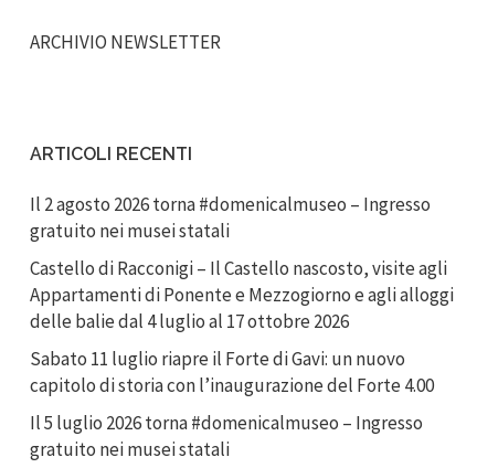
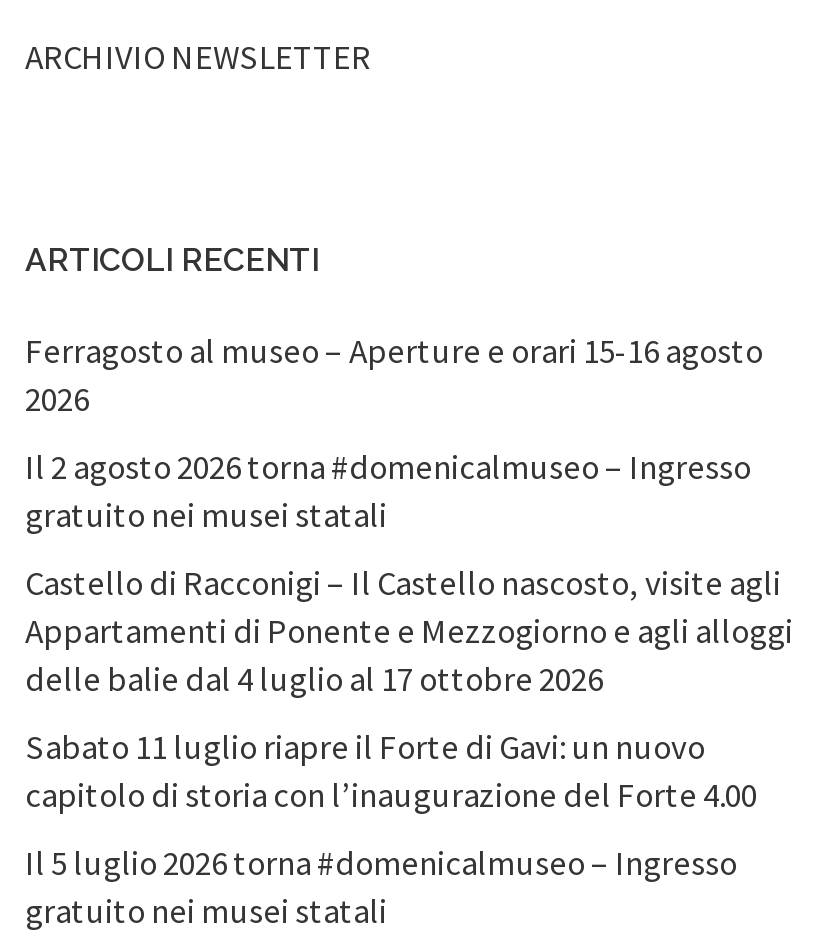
none -> [25,329,763,421] Ferragosto al museo – Aperture e orari 15-16 agosto | 2026

